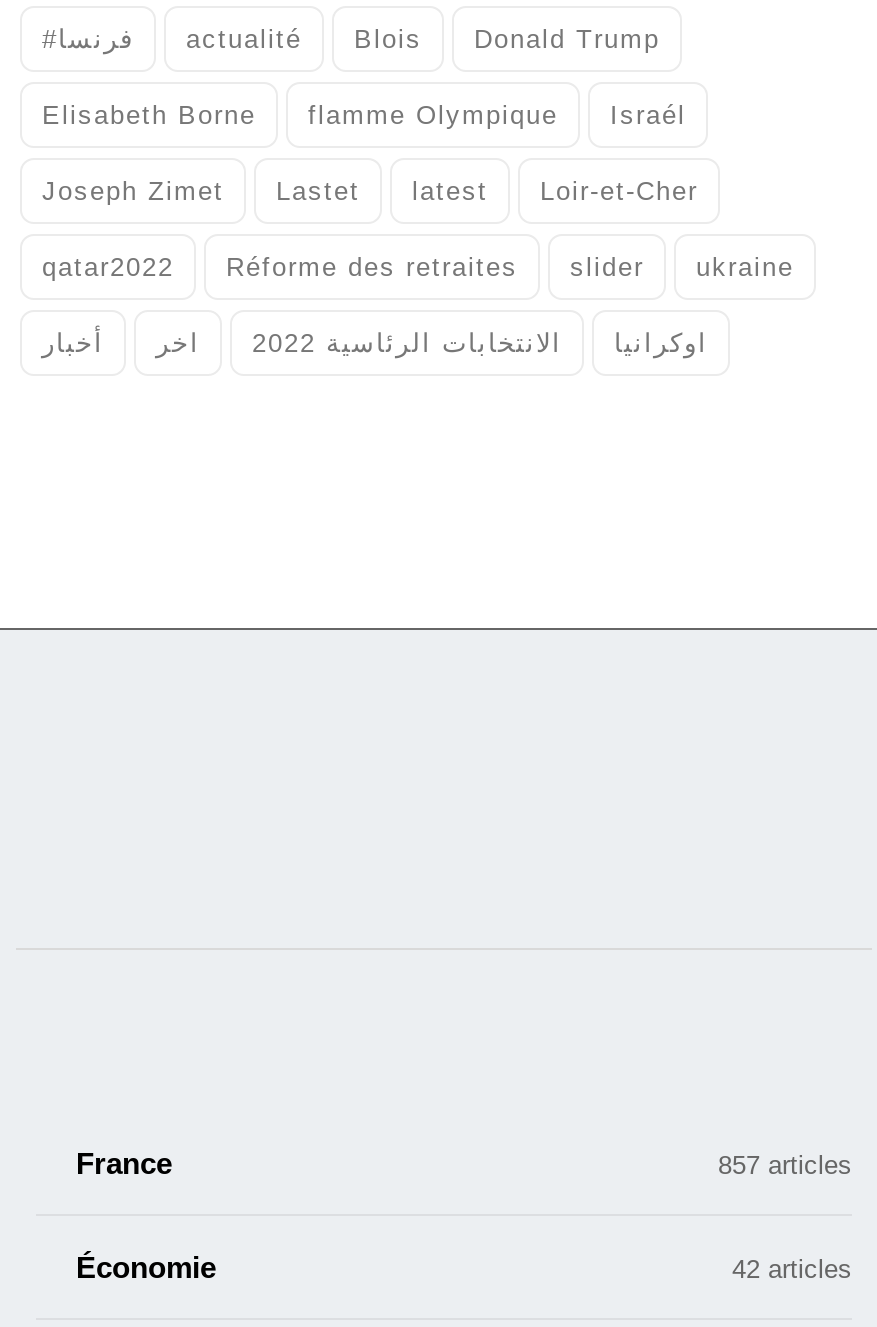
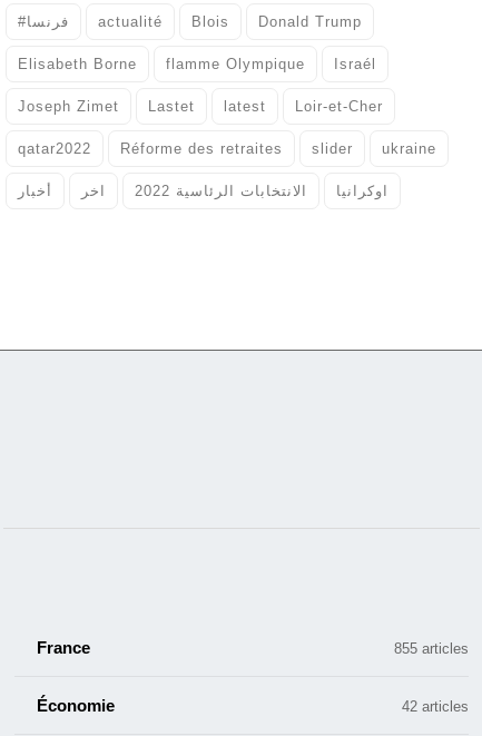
[718,1150,852,1180] 857 articles -> [394,640,469,657] 855 articles

